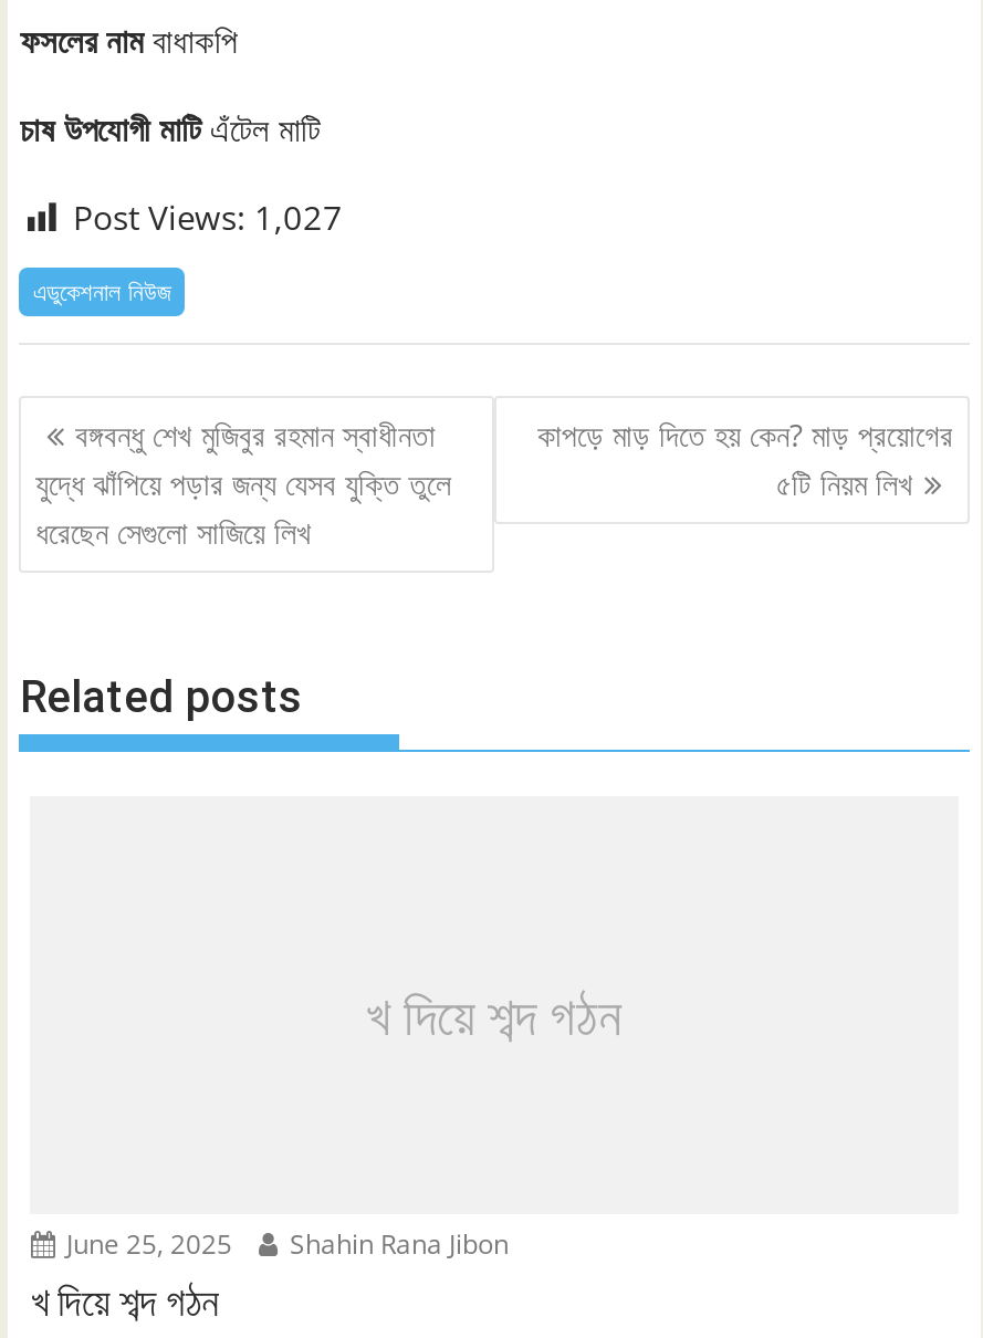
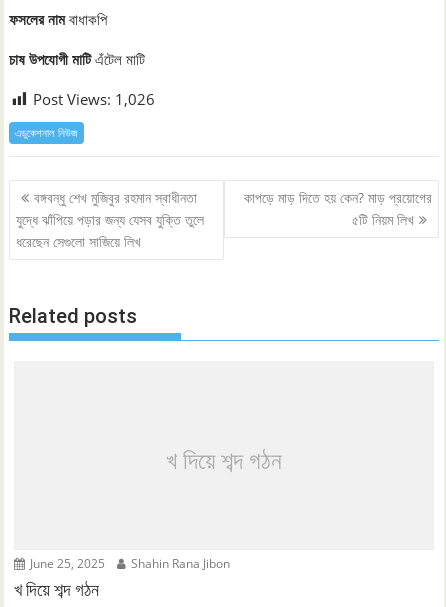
[73,195,343,239] Post Views: 1,027 -> [33,89,155,109] Post Views: 1,026

